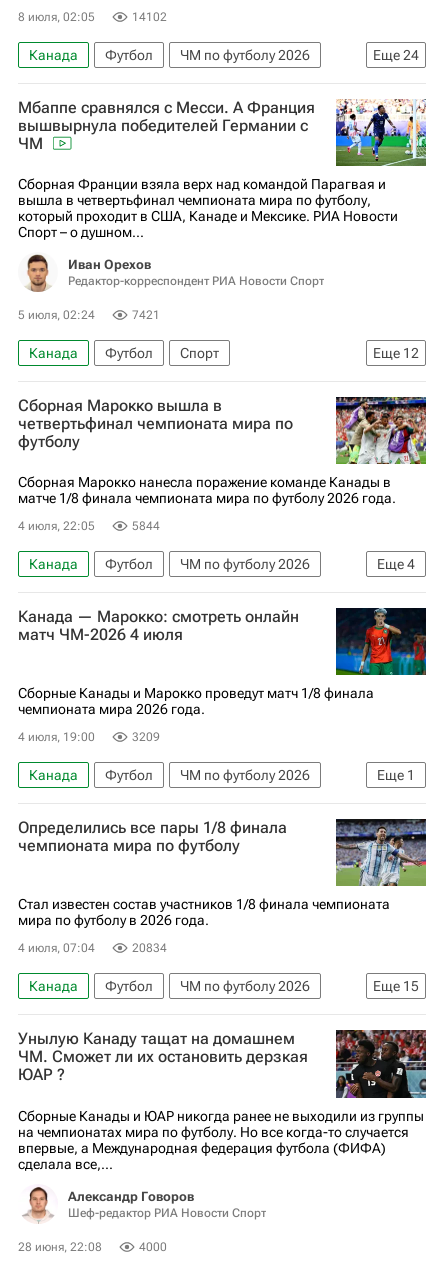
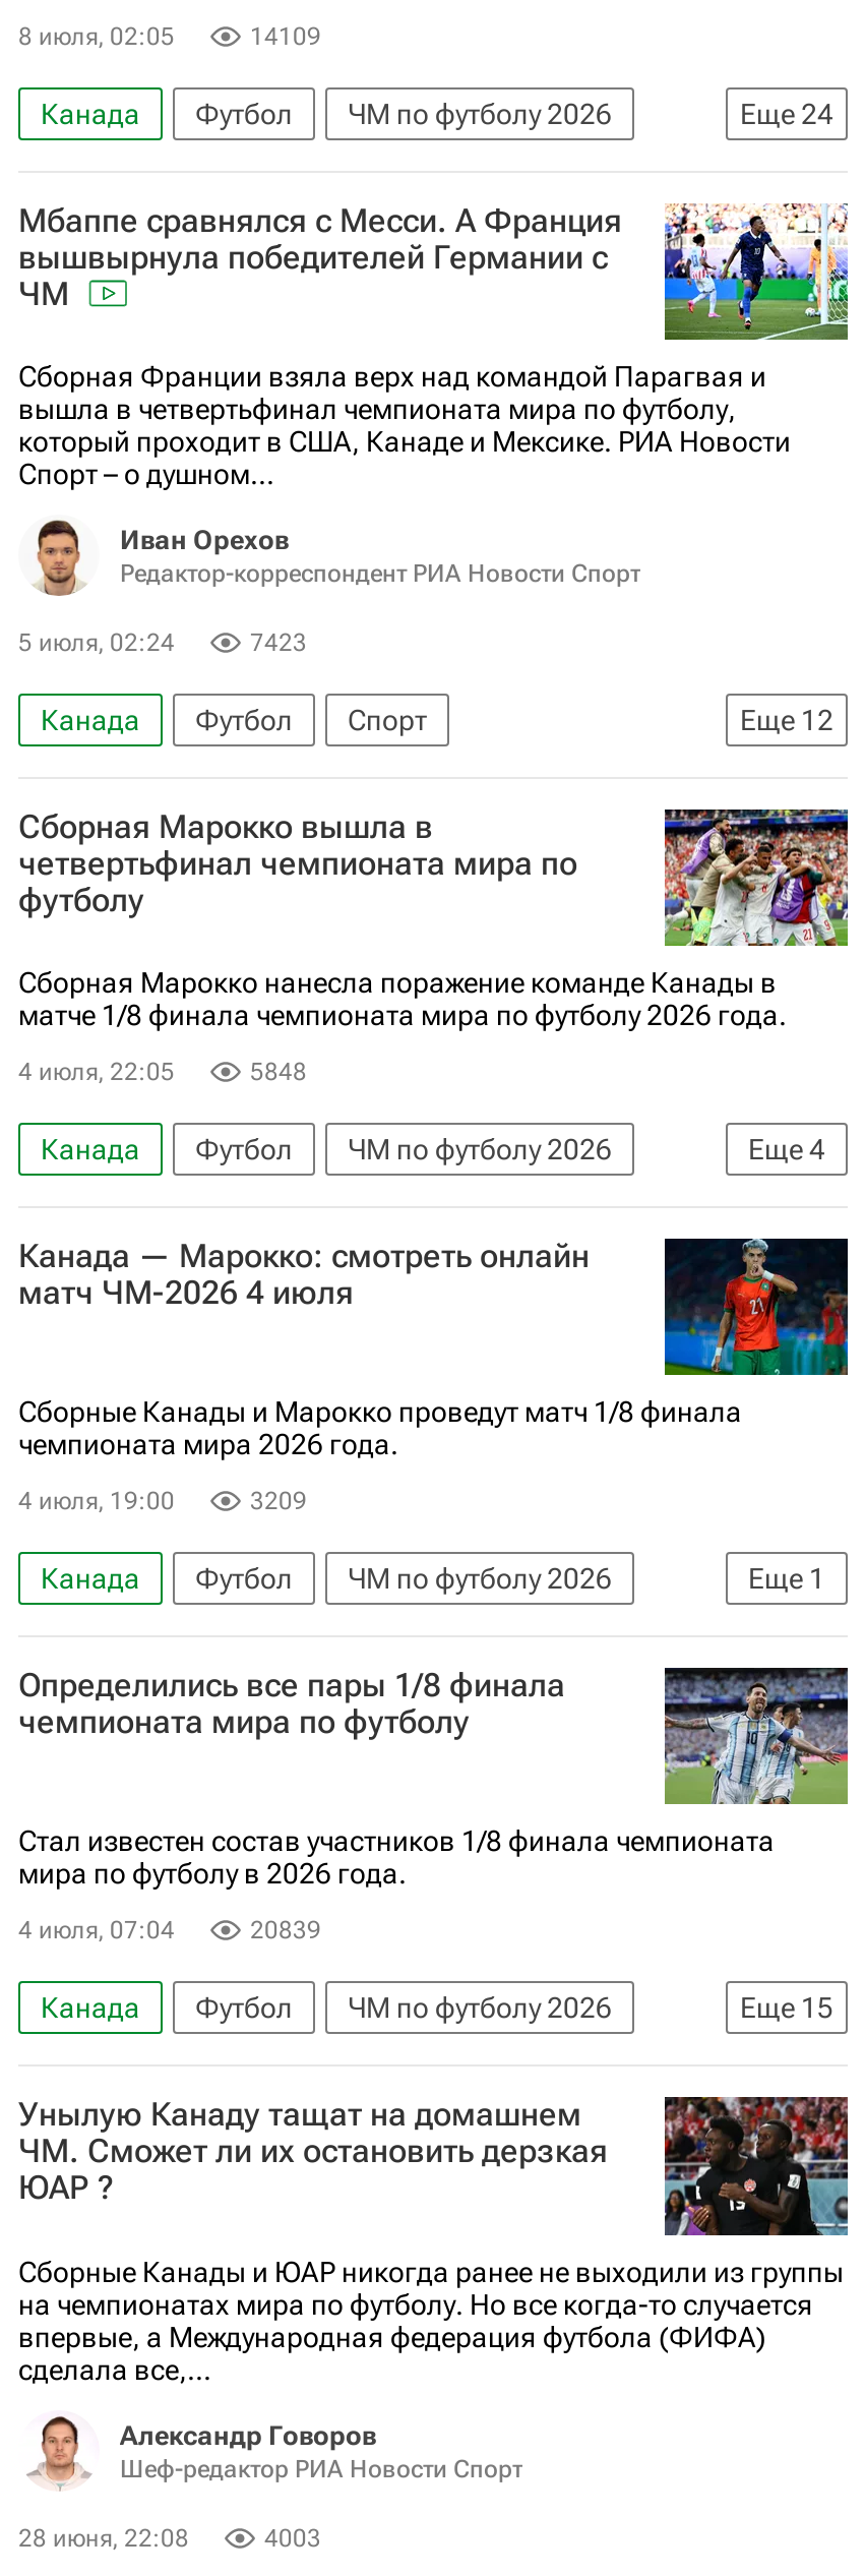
[132,9,167,23] 14102 -> [250,21,321,50] 14109
[132,307,160,321] 7421 -> [250,627,307,656] 7423
[132,519,160,533] 5844 -> [250,1058,307,1086] 5848
[132,941,167,955] 20834 -> [250,1916,321,1944] 20839
[139,1239,167,1253] 4000 -> [264,2523,321,2552] 4003

